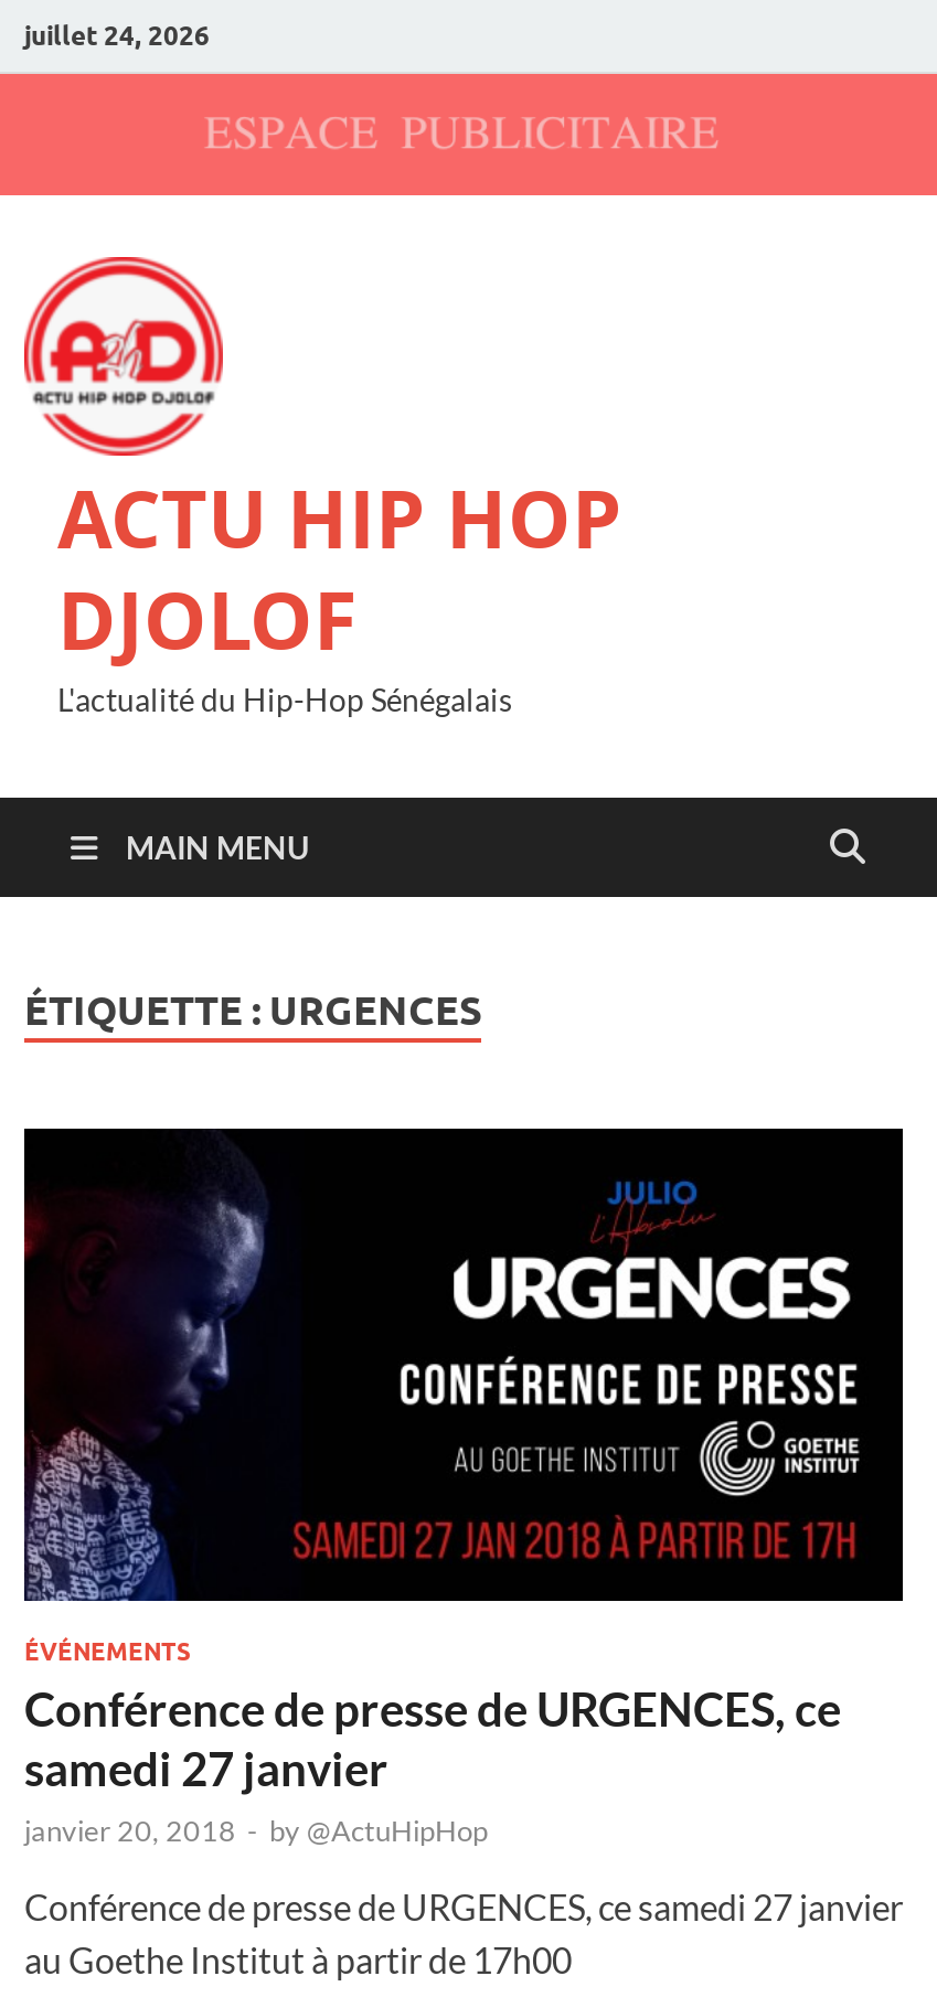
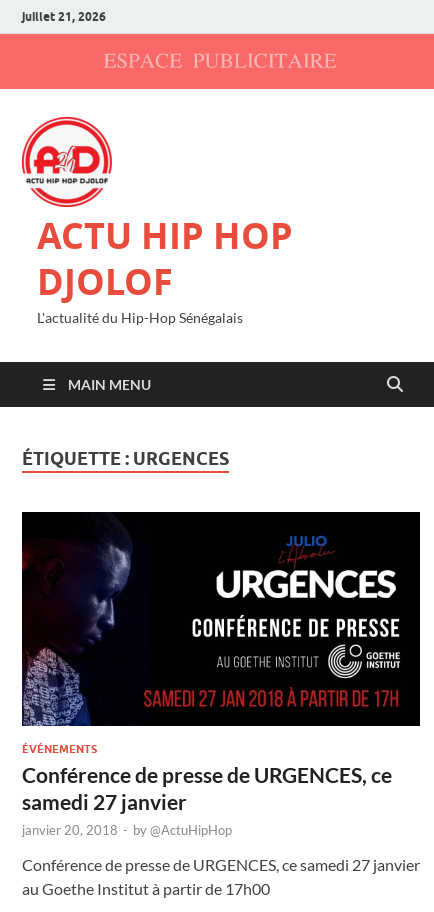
[24,18,210,51] juillet 24, 2026 -> [22,8,106,23] juillet 21, 2026

